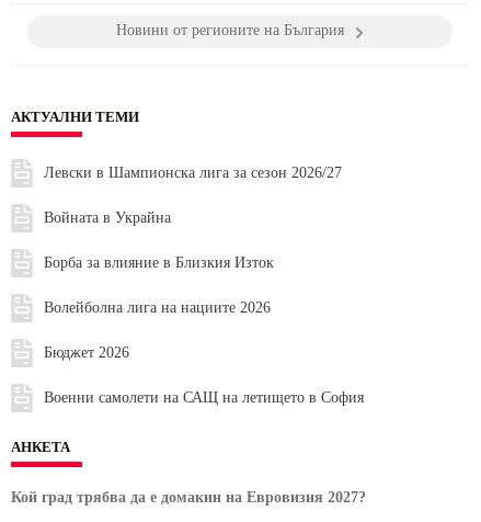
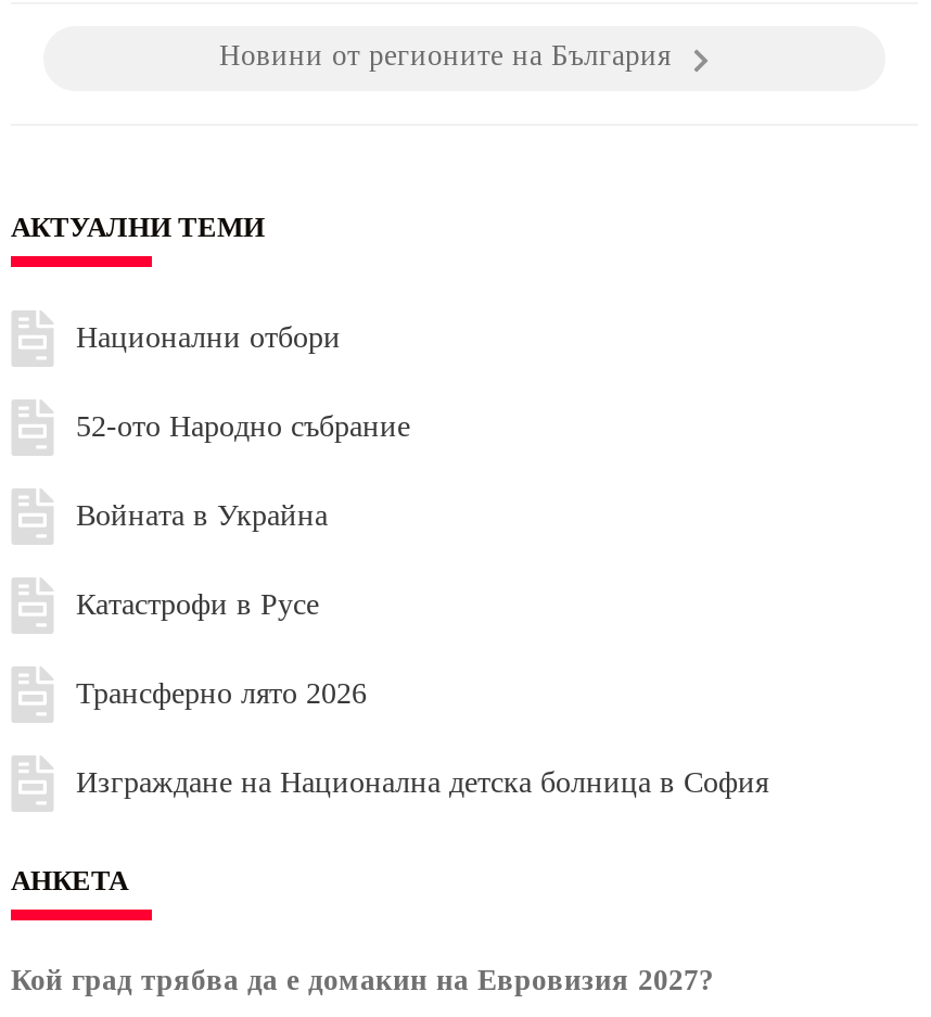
[44,165,342,181] Левски в Шампионска лига за сезон 2026/27 -> [76,322,410,443] Национални отбори | 52-ото Народно събрание
moved [44,210,171,226] -> [76,500,328,532]: Войната в Украйна
[44,255,364,406] Борба за влияние в Близкия Изток | Волейболна лига на нациите 2026 | Бюджет 2026 | Военни самолети на САЩ на летището в София -> [76,589,768,799] Катастрофи в Русе | Трансферно лято 2026 | Изграждане на Национална детска болница в София

